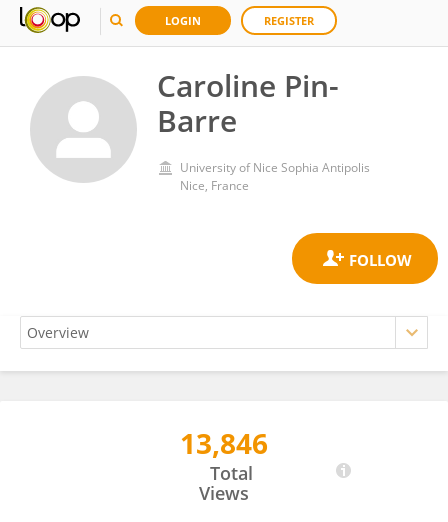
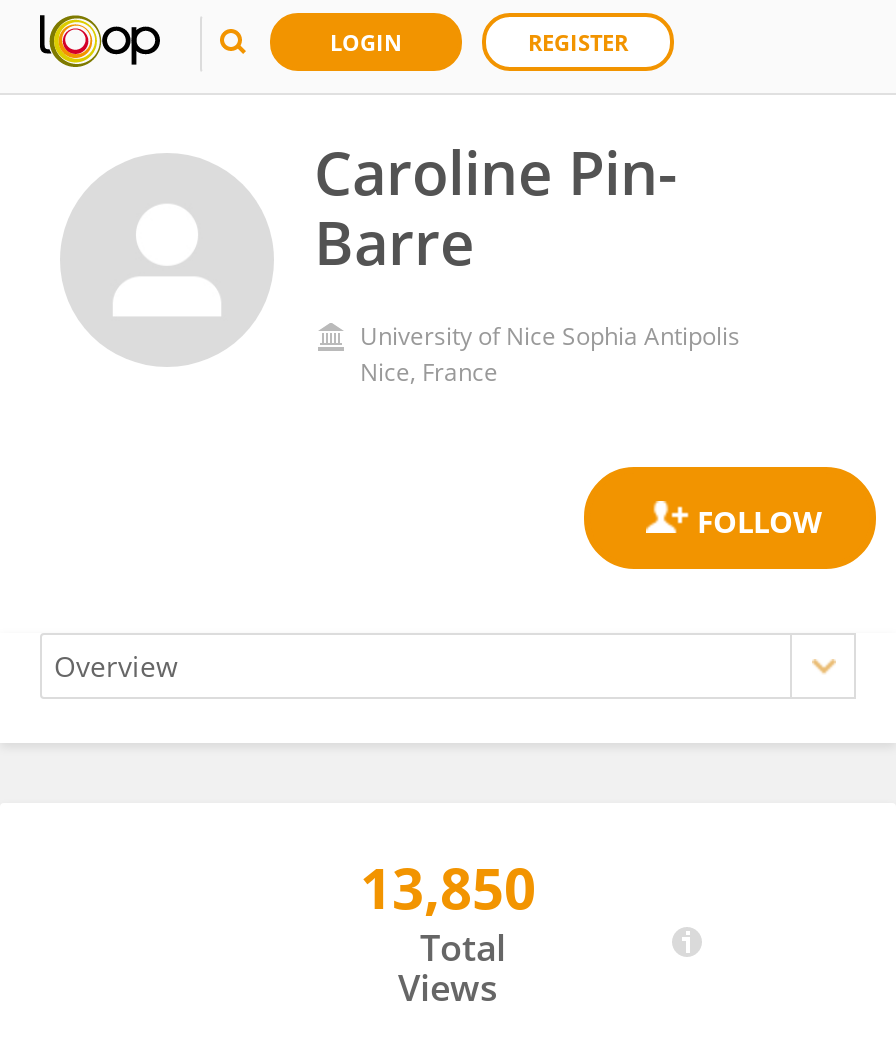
[180,424,268,462] 13,846 -> [360,849,536,925] 13,850

